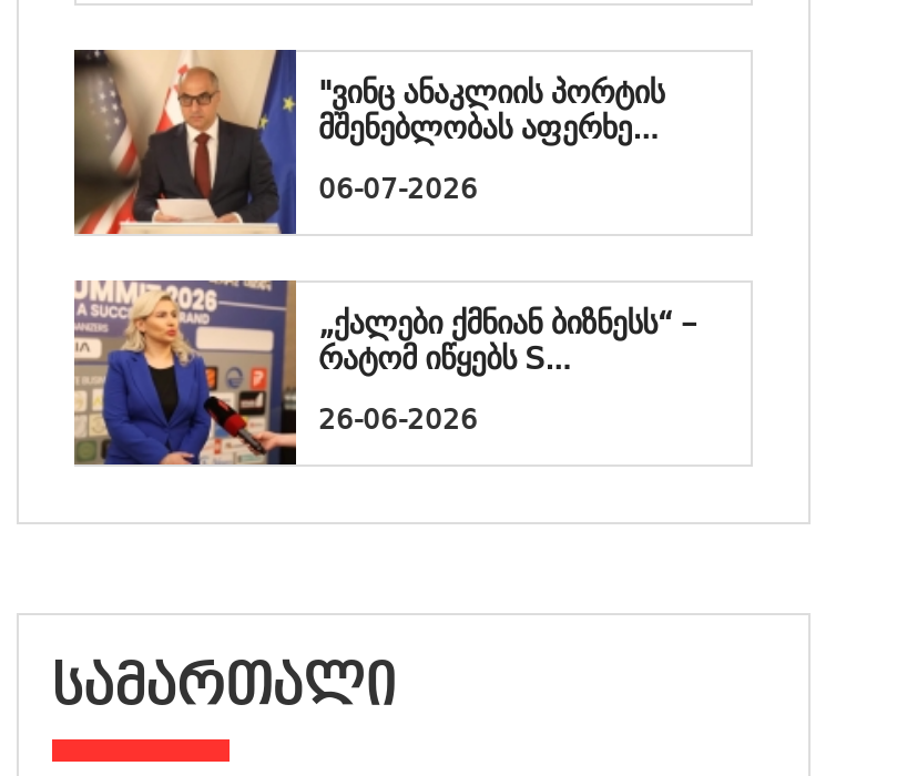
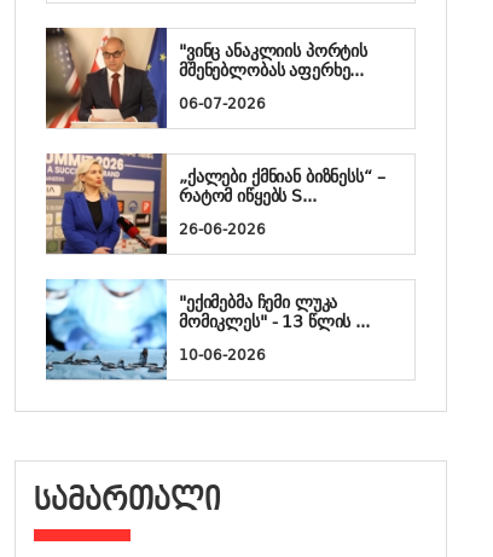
none -> [45,279,370,381] [image] | "ექიმებმა ჩემი ლუკა | მომიკლეს" - 13 წლის ... | 10-06-2026

